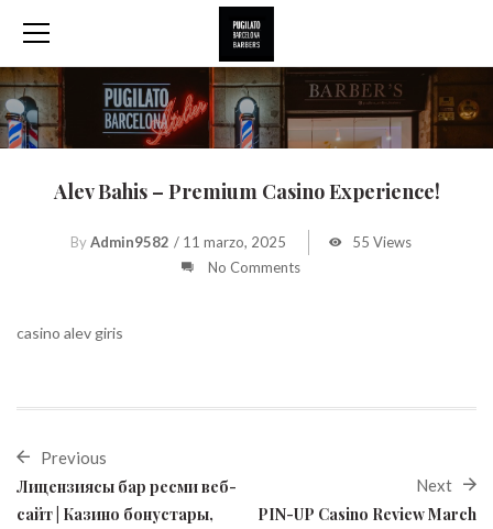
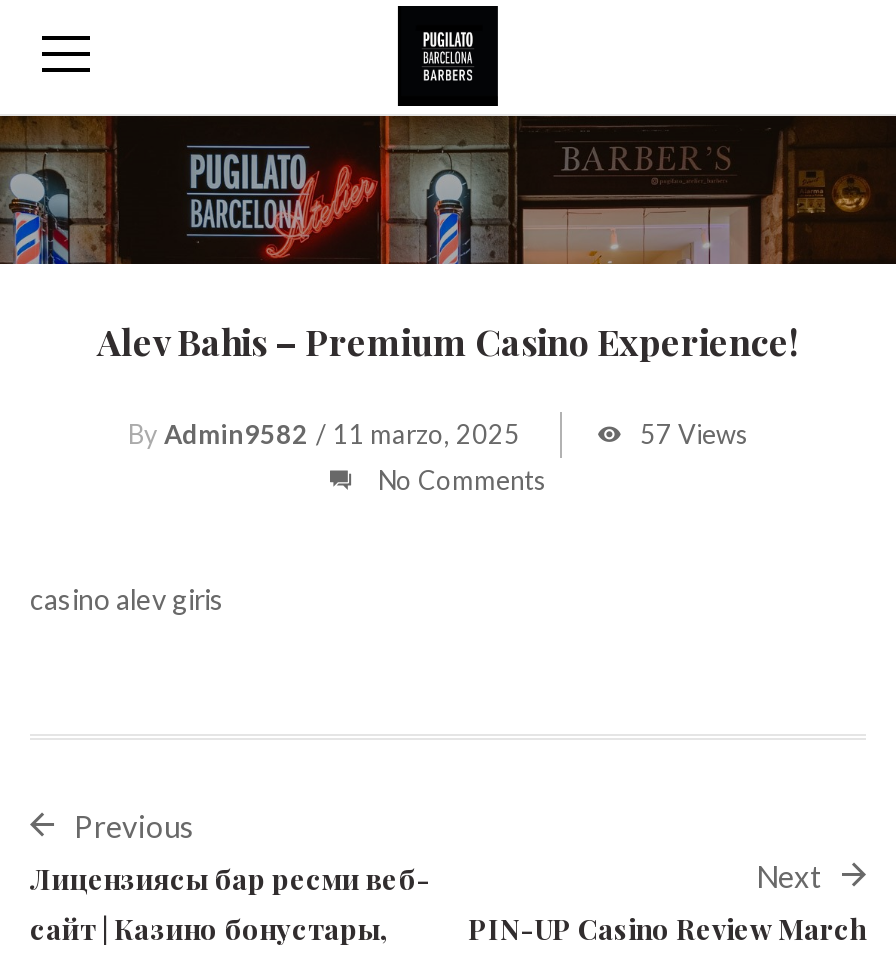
[352,233,412,250] 55 Views -> [640,417,748,449] 57 Views

